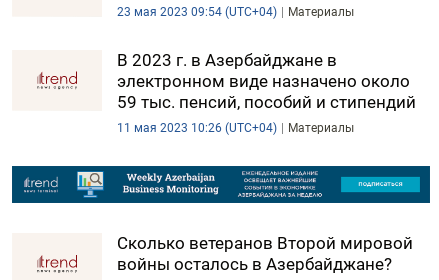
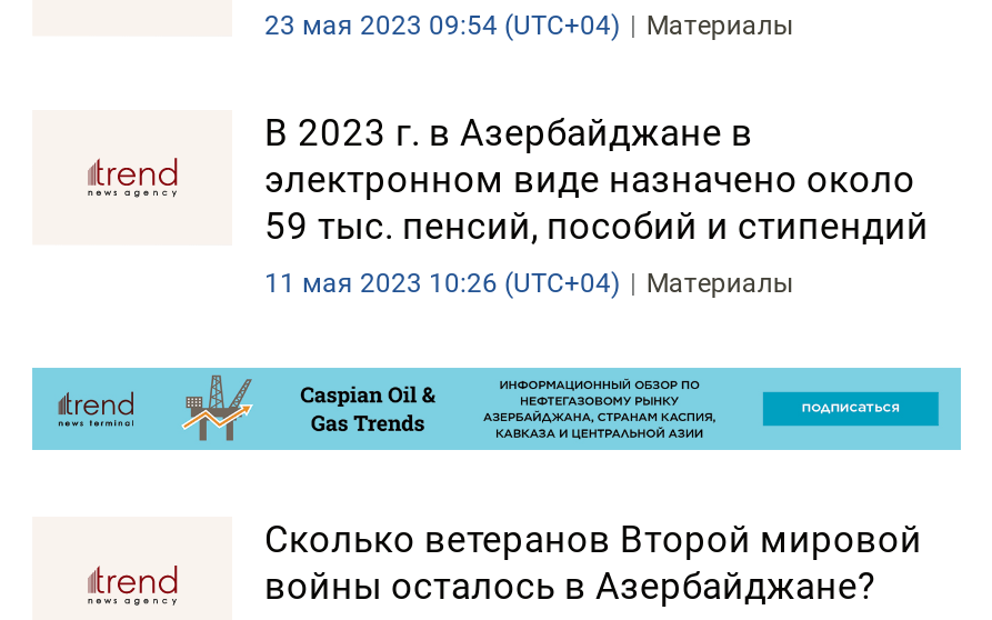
[12,166,430,203] [image] -> [30,366,963,452] [image]

